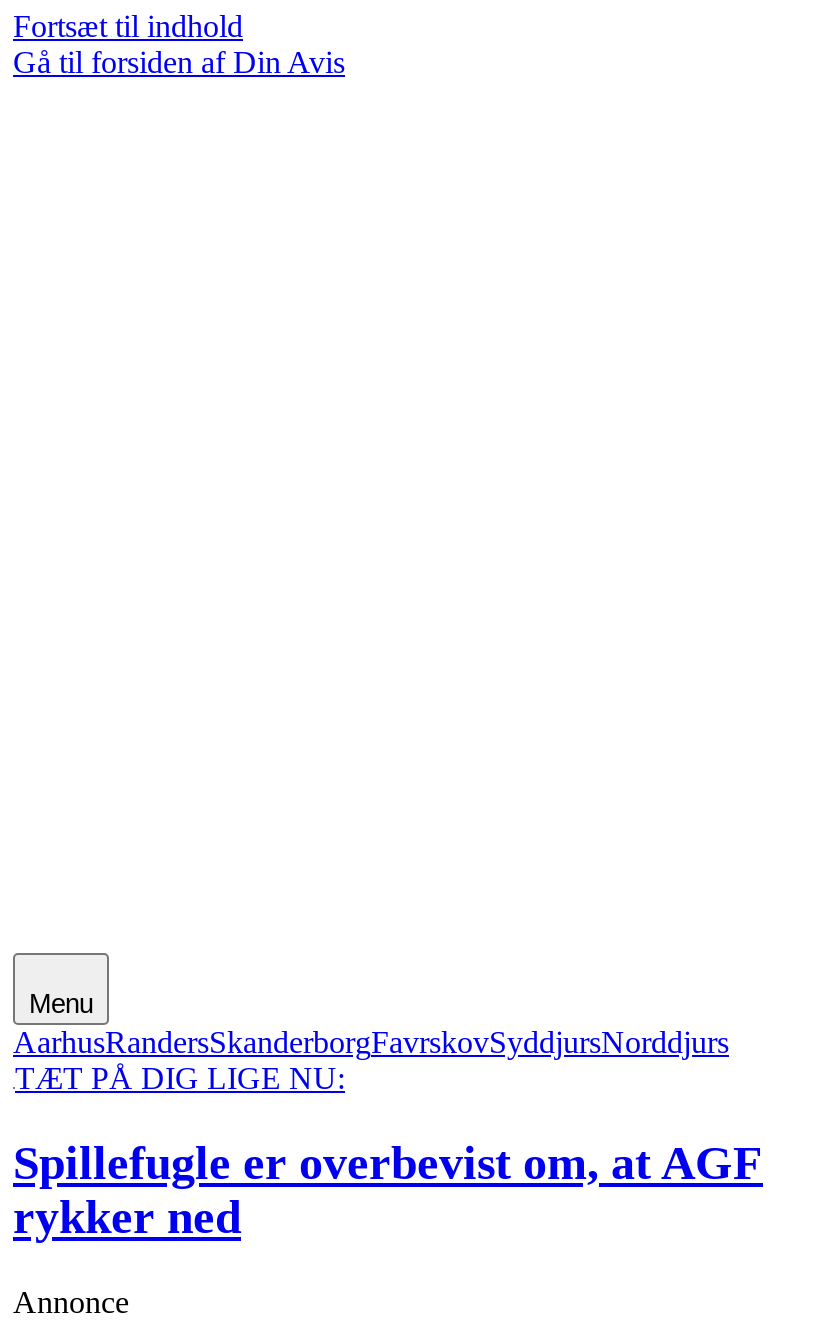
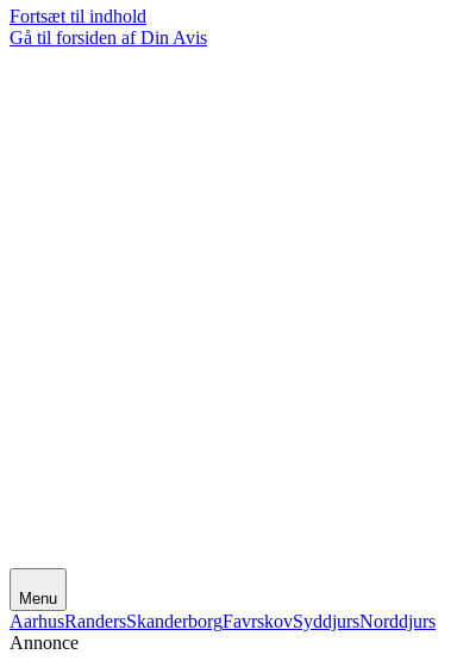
[13,1061,763,1243] TÆT PÅ DIG LIGE NU: | Spillefugle er overbevist om, at AGF | rykker ned -> none

